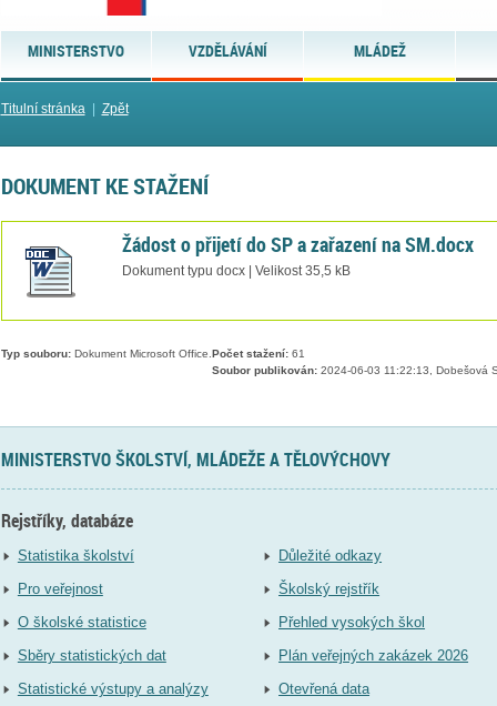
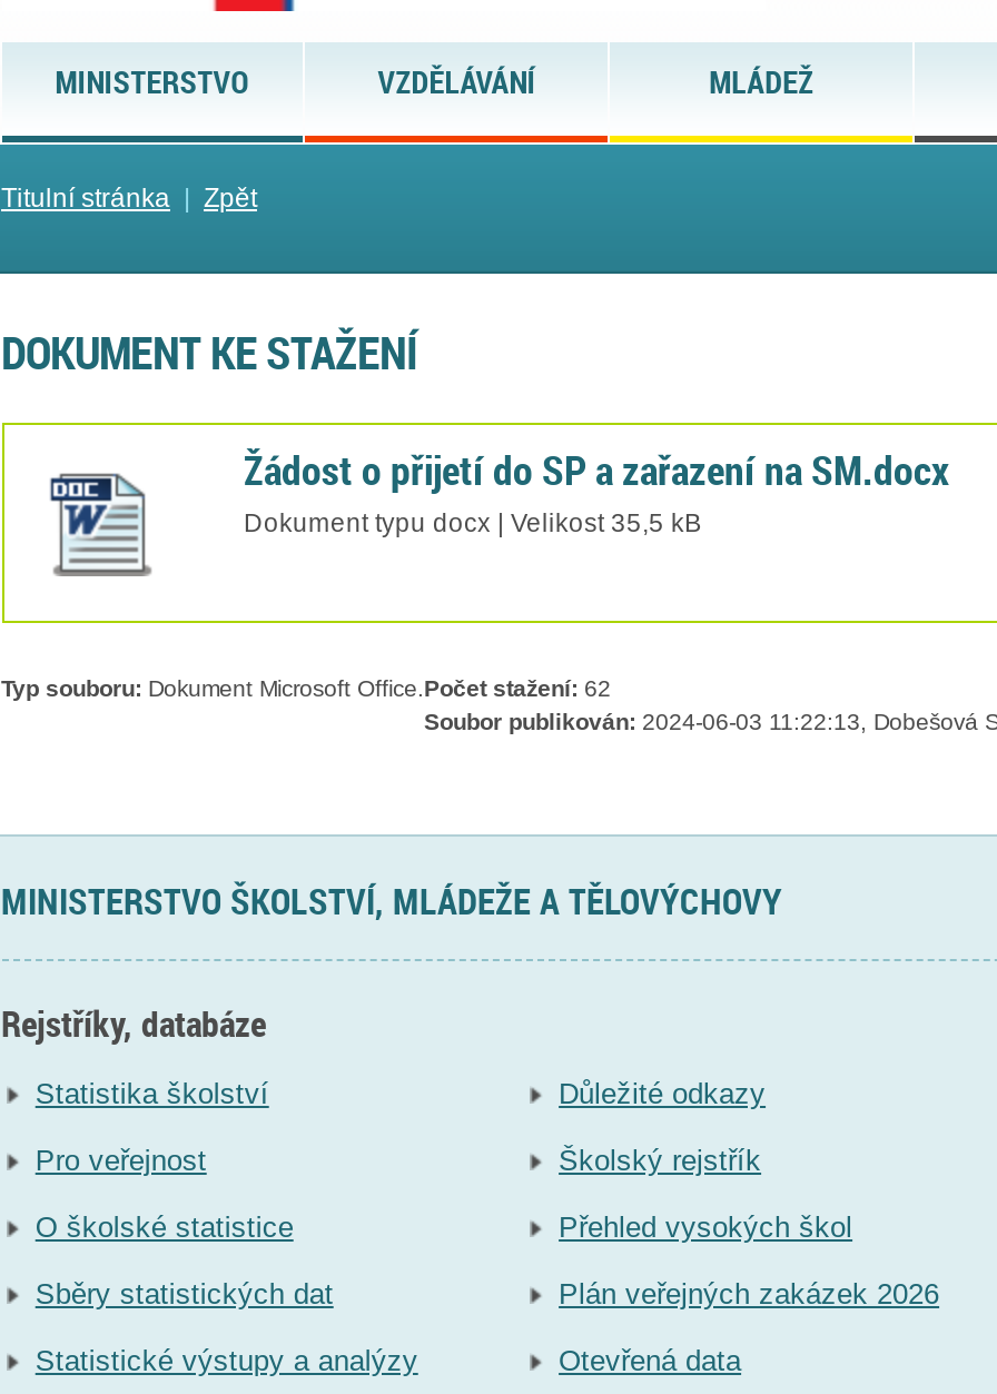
[1,348,305,360] Typ souboru: Dokument Microsoft Office.Počet stažení: 61 -> [1,678,611,702] Typ souboru: Dokument Microsoft Office.Počet stažení: 62

